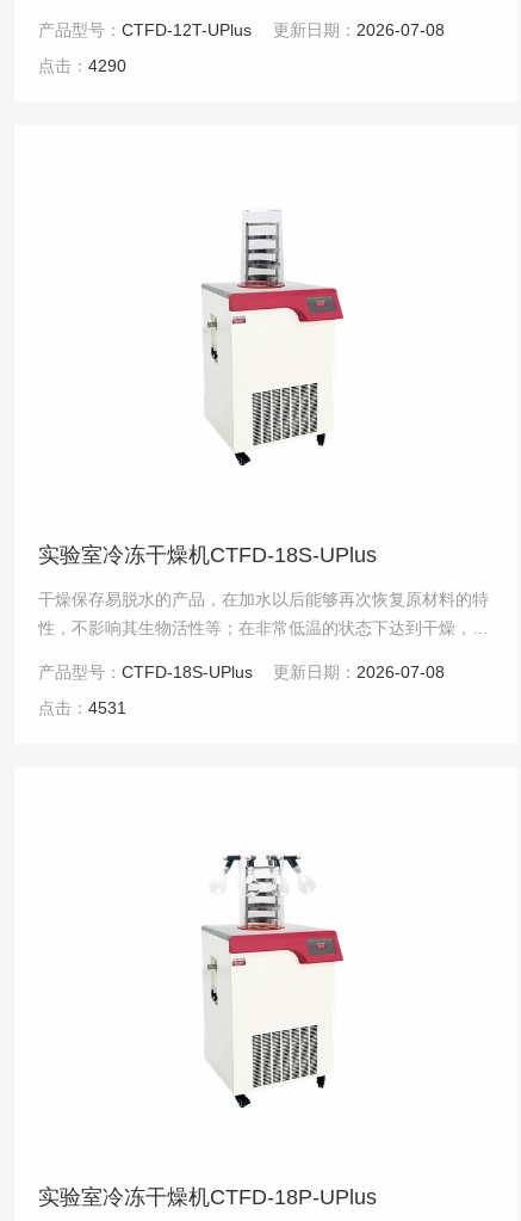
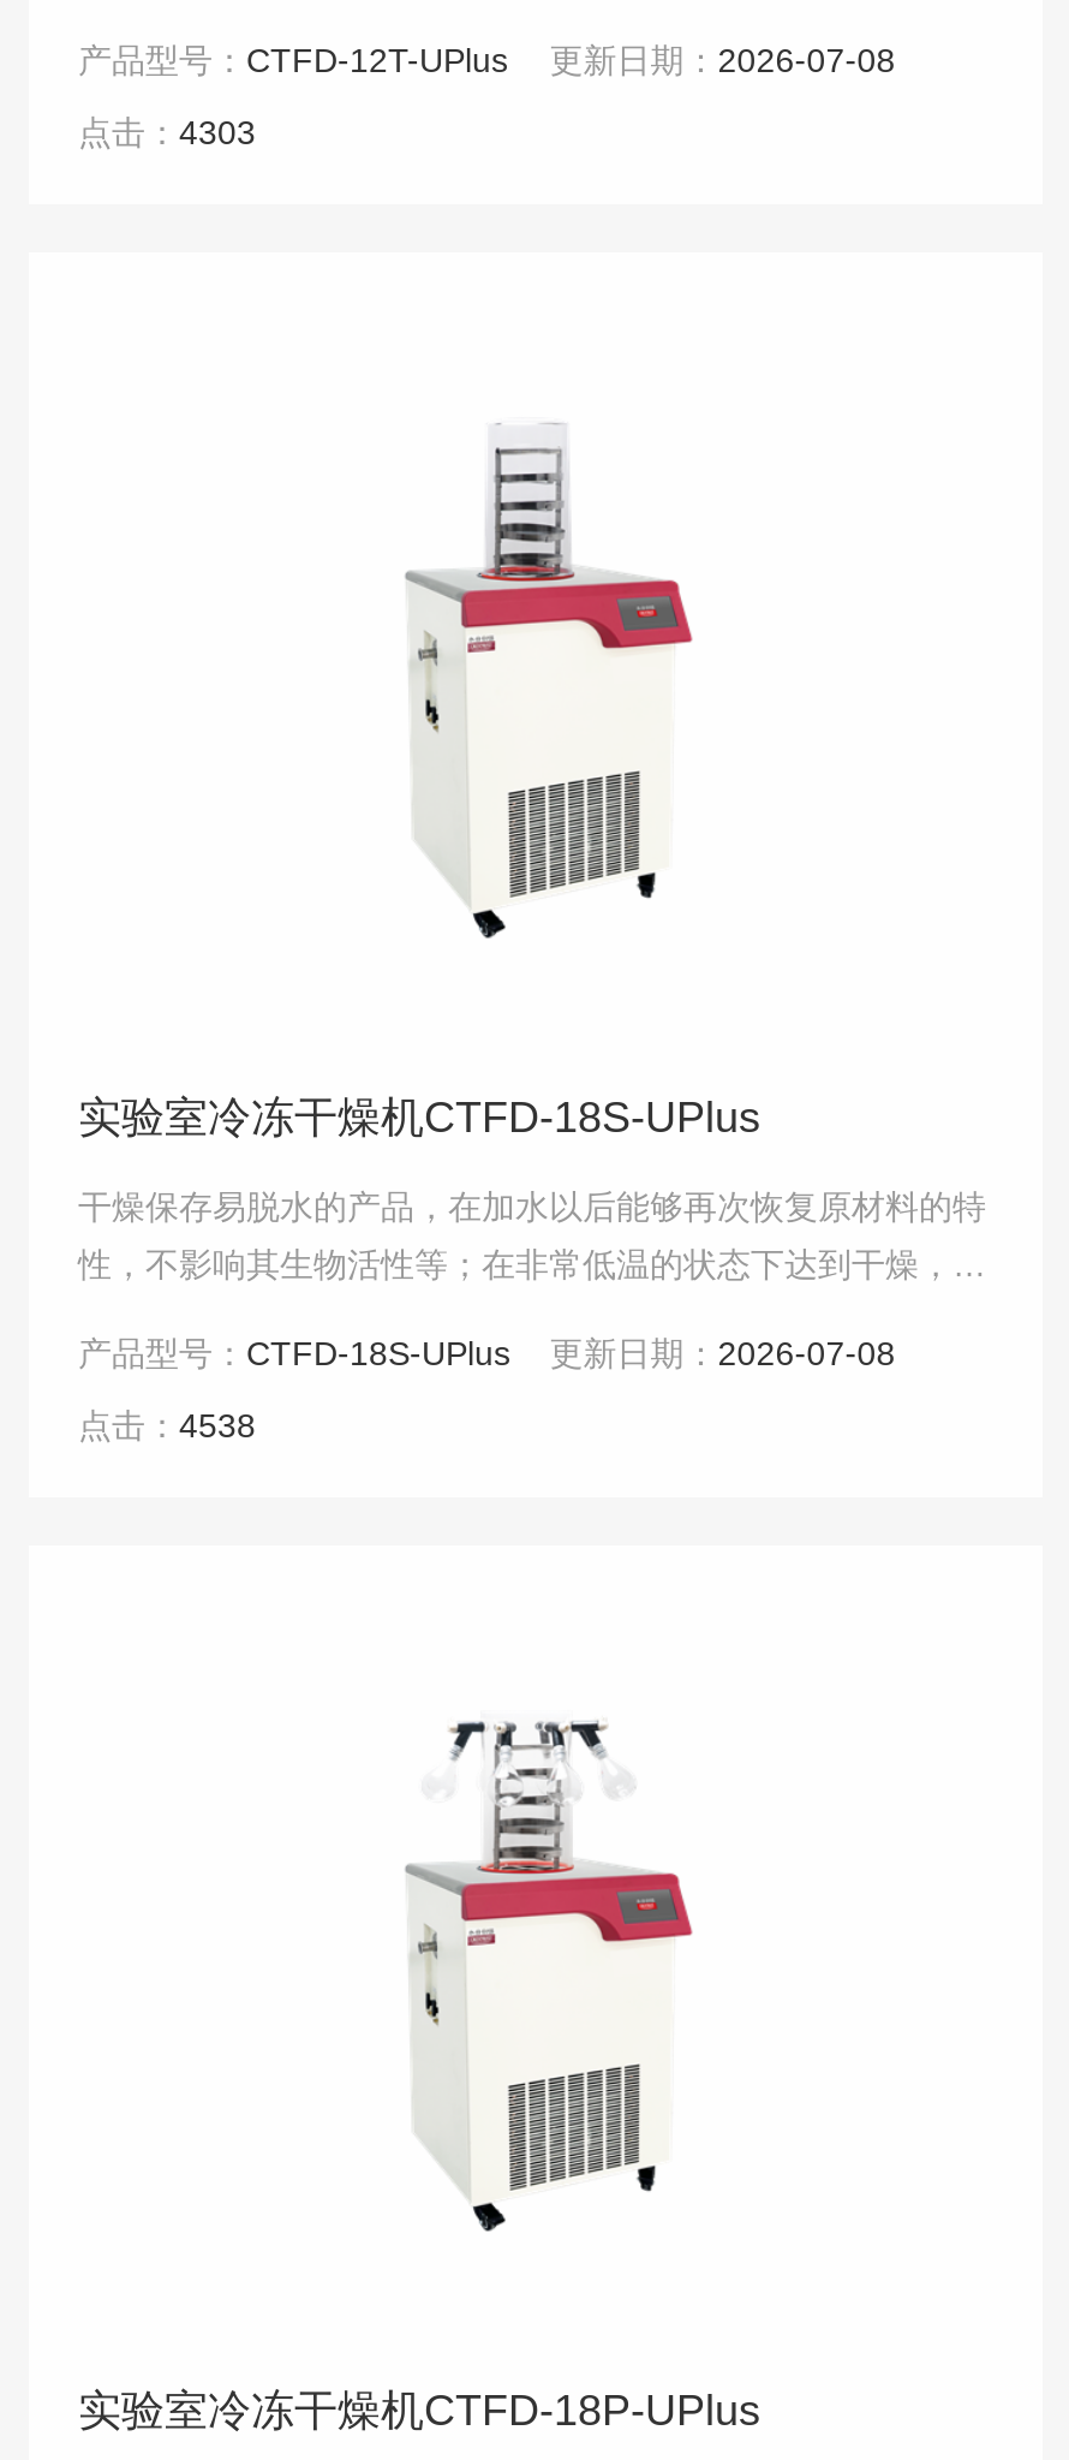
[39,56,127,75] 点击：4290 -> [78,113,256,151] 点击：4303
[39,698,127,717] 点击：4531 -> [78,1406,256,1445] 点击：4538

